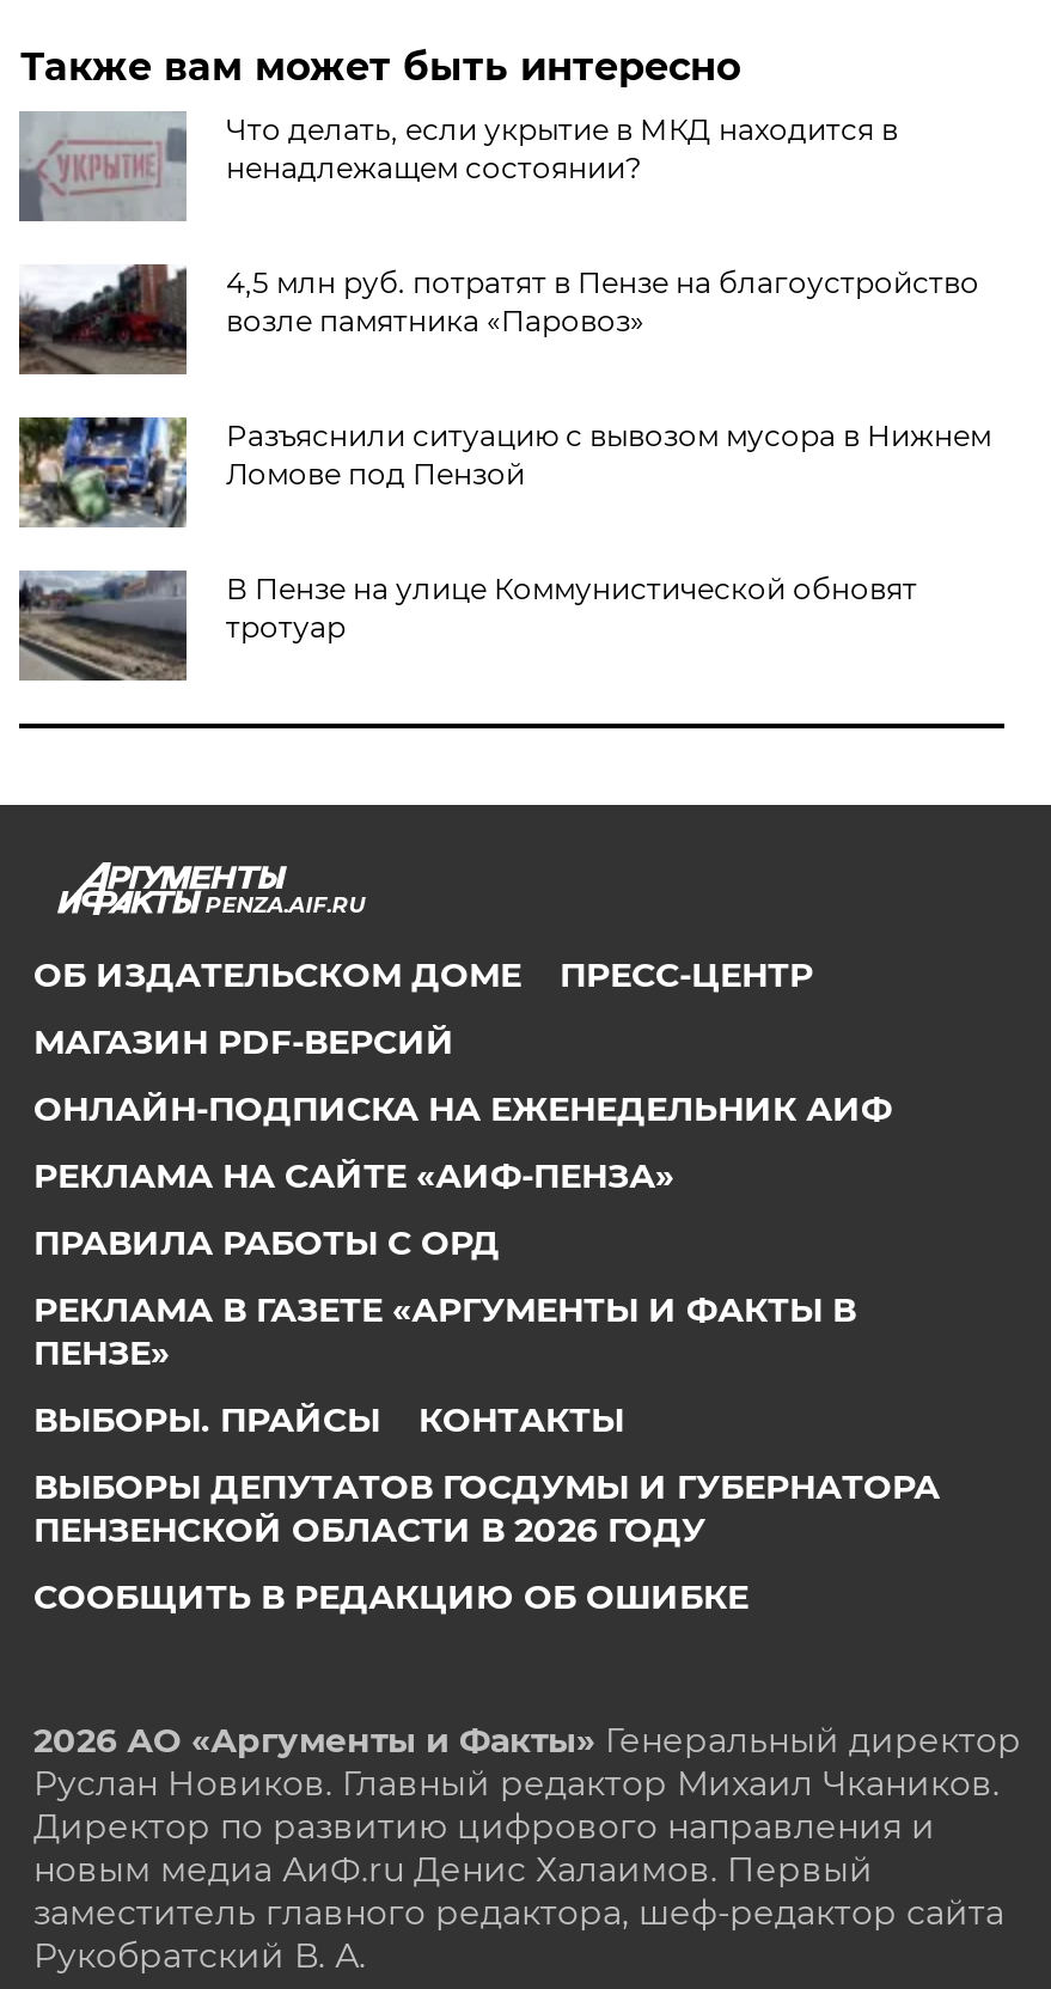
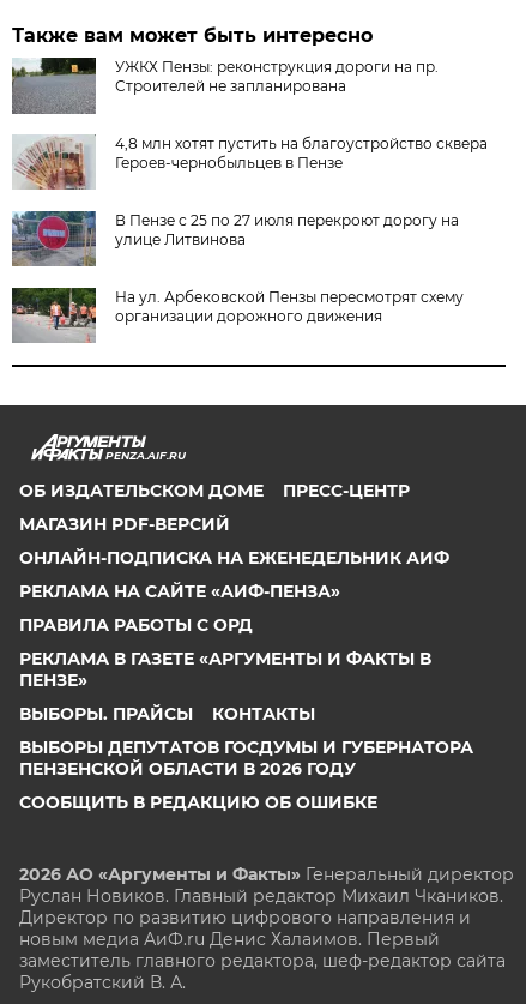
[19,111,898,221] [image] | Что делать, если укрытие в МКД находится в | ненадлежащем состоянии? -> [12,56,439,114] [image] | УЖКХ Пензы: реконструкция дороги на пр. | Строителей не запланирована
[17,262,979,377] [image] | 4,5 млн руб. потратят в Пензе на благоустройство | возле памятника «Паровоз» -> [12,134,488,191] [image] | 4,8 млн хотят пустить на благоустройство сквера | Героев-чернобыльцев в Пензе
[17,415,991,527] [image] | Разъяснили ситуацию с вывозом мусора в Нижнем | Ломове под Пензой -> [11,210,459,266] [image] | В Пензе с 25 по 27 июля перекроют дорогу на | улице Литвинова
[17,568,917,681] [image] | В Пензе на улице Коммунистической обновят | тротуар -> [12,287,464,343] [image] | На ул. Арбековской Пензы пересмотрят схему | организации дорожного движения

